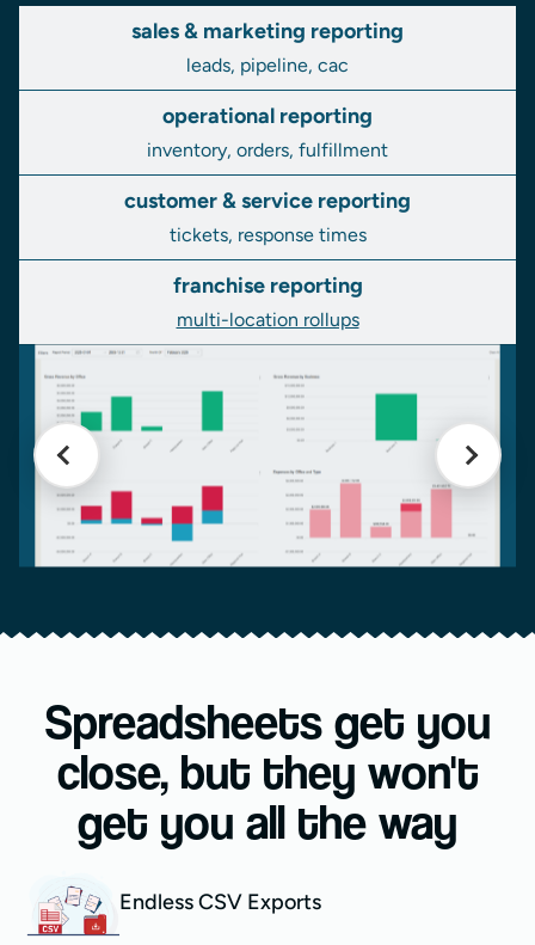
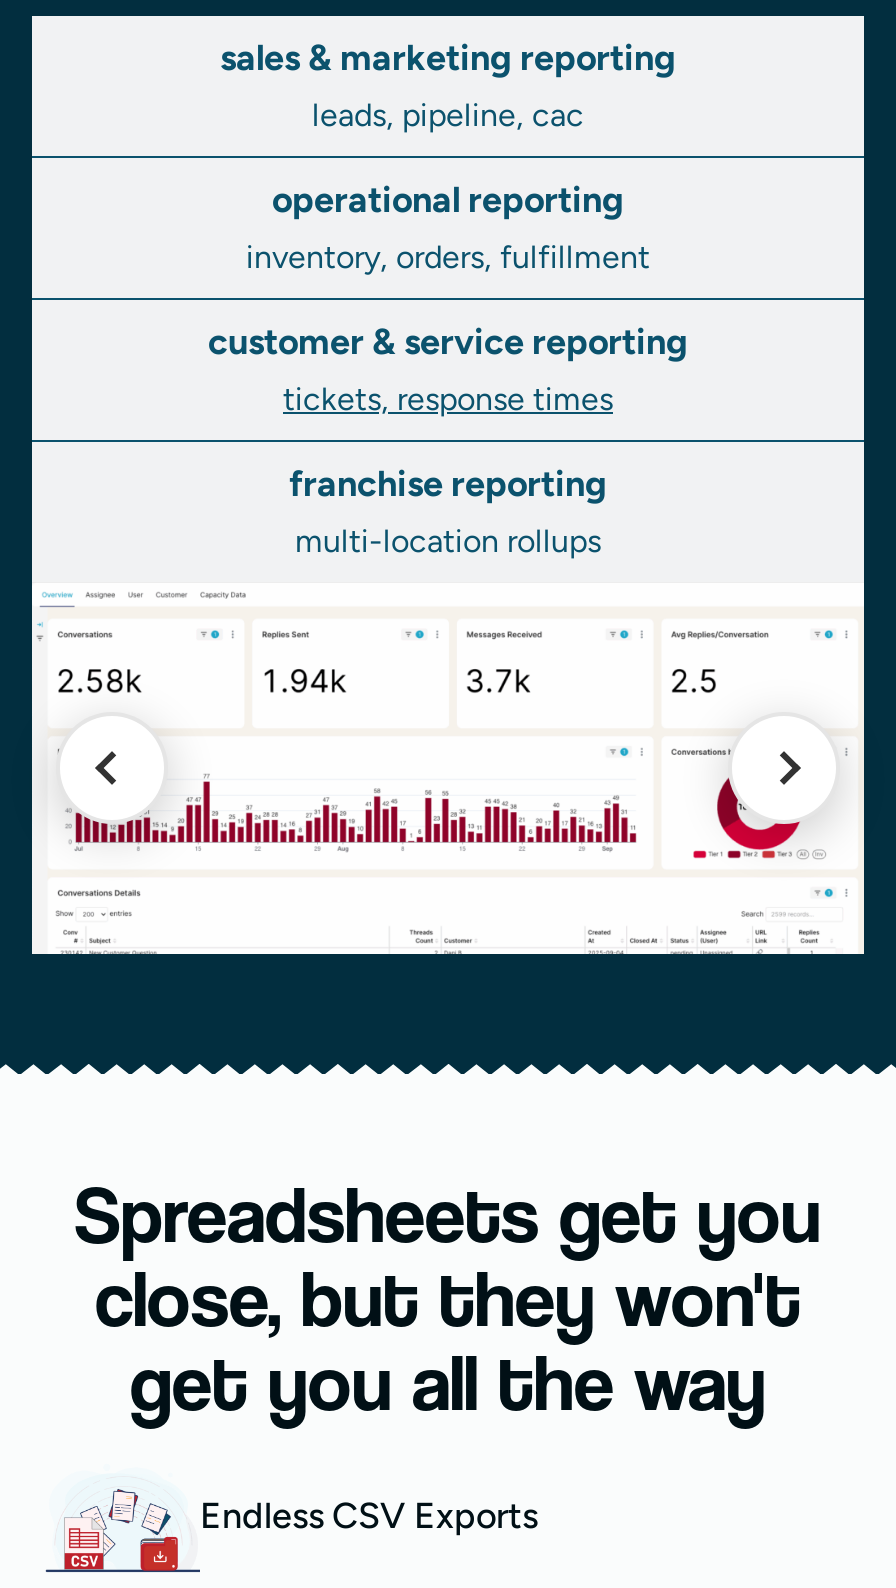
[19,343,516,567] [image] -> [30,582,866,956] [image]

